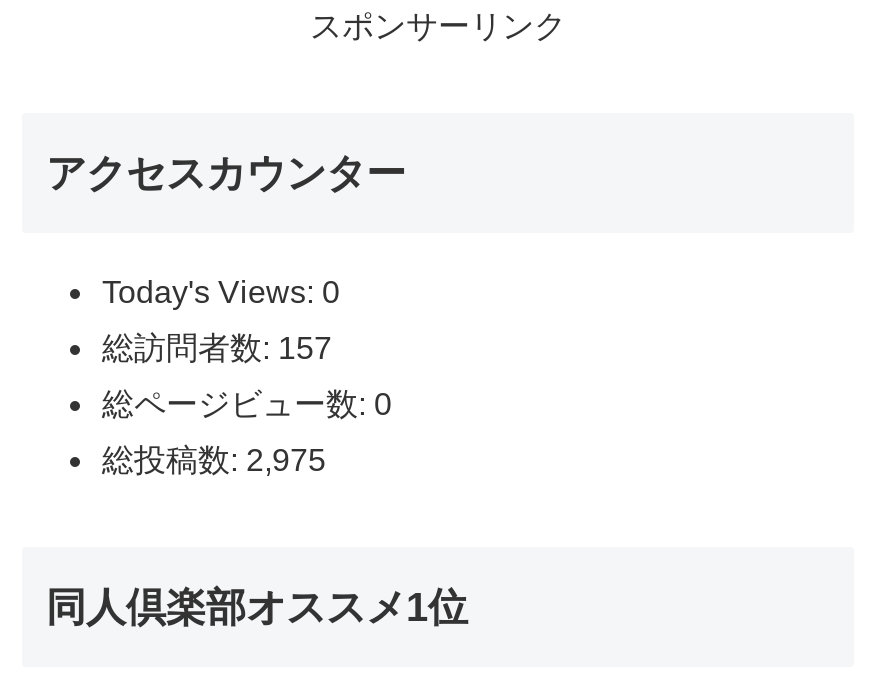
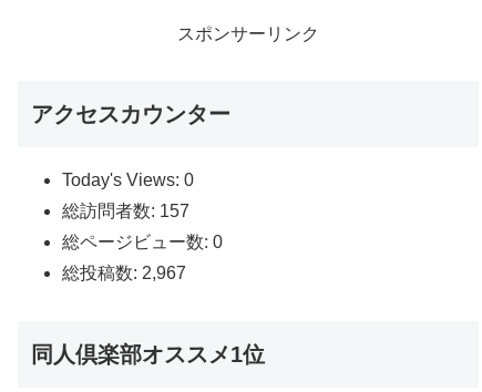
[102,444,326,478] 総投稿数: 2,975 -> [62,264,186,283] 総投稿数: 2,967

